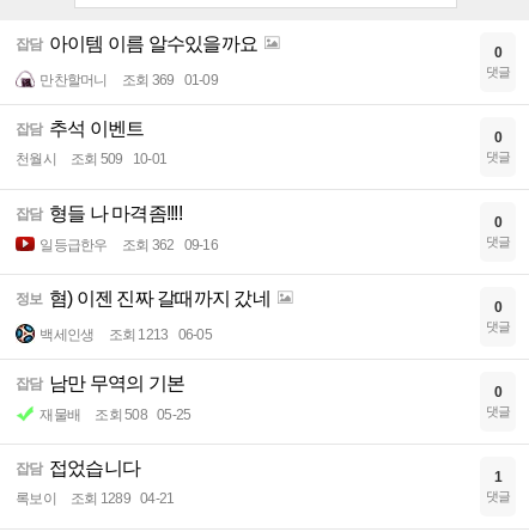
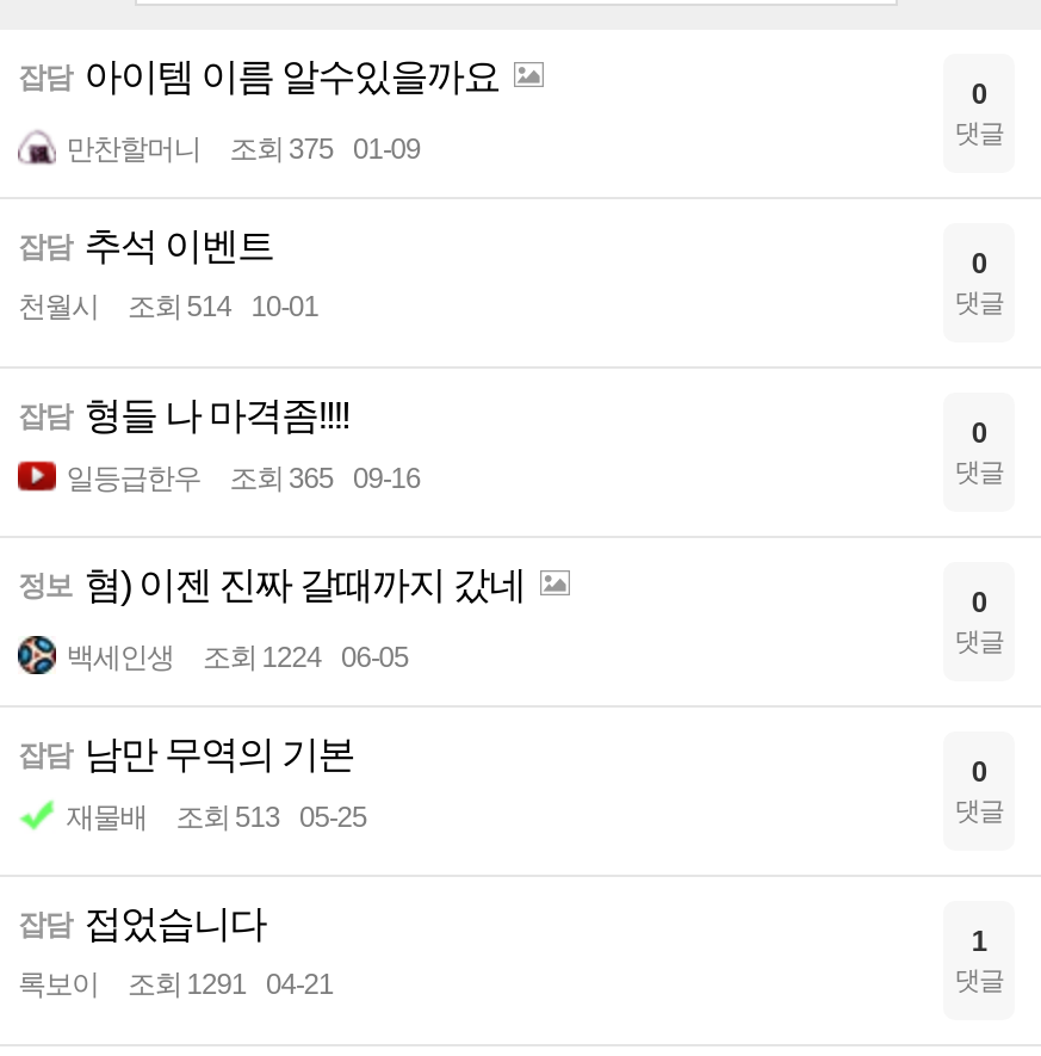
[40,72,218,88] 만찬할머니 조회 369 01-09 -> [66,132,420,166] 만찬할머니 조회 375 01-09
[16,151,166,167] 천월시 조회 509 10-01 -> [18,290,318,323] 천월시 조회 514 10-01
[40,237,218,253] 일등급한우 조회 362 09-16 -> [66,462,420,495] 일등급한우 조회 365 09-16
[40,326,212,343] 백세인생 조회 1213 06-05 -> [66,641,409,674] 백세인생 조회 1224 06-05
[40,406,191,423] 재물배 조회 508 05-25 -> [66,801,367,834] 재물배 조회 513 05-25
[16,490,174,507] 록보이 조회 1289 04-21 -> [18,968,333,1001] 록보이 조회 1291 04-21

